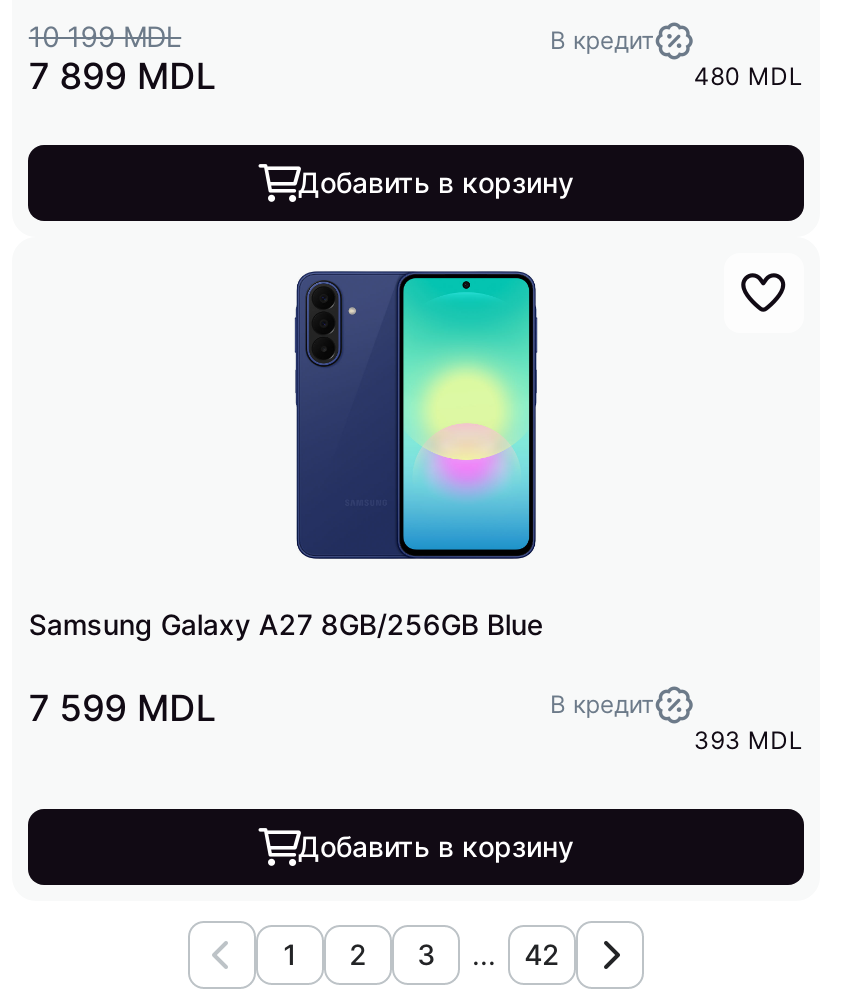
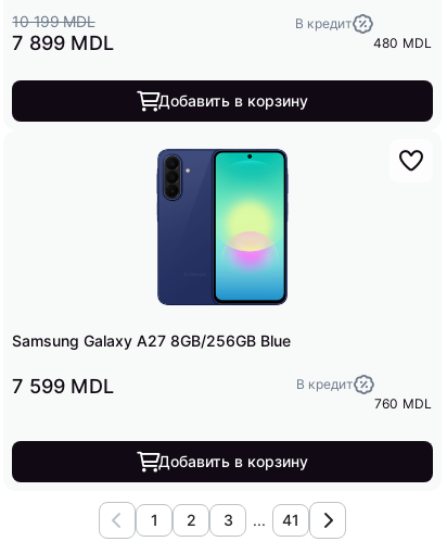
[694,725,803,755] 393 MDL -> [374,395,432,412] 760 MDL
[524,937,560,971] 42 -> [282,511,299,529] 41

